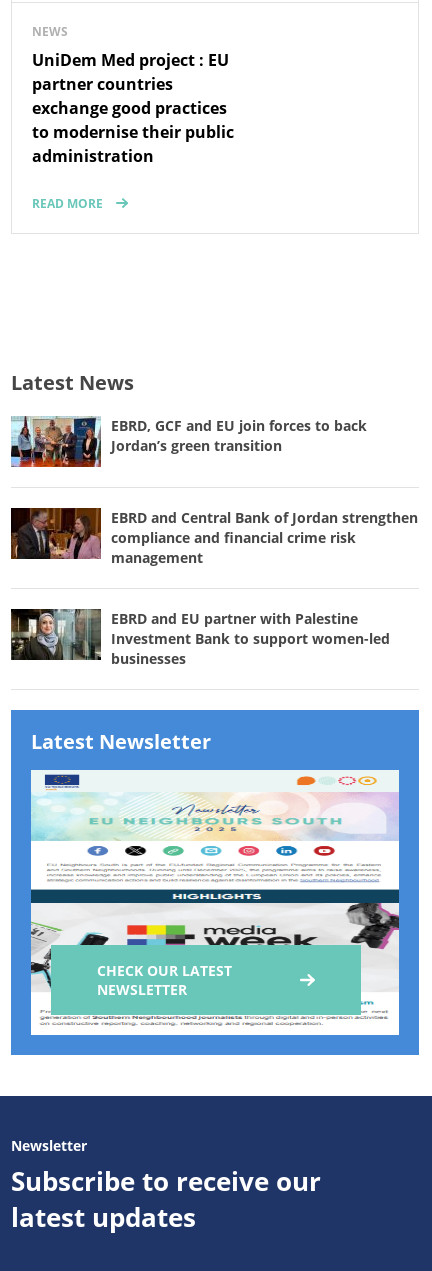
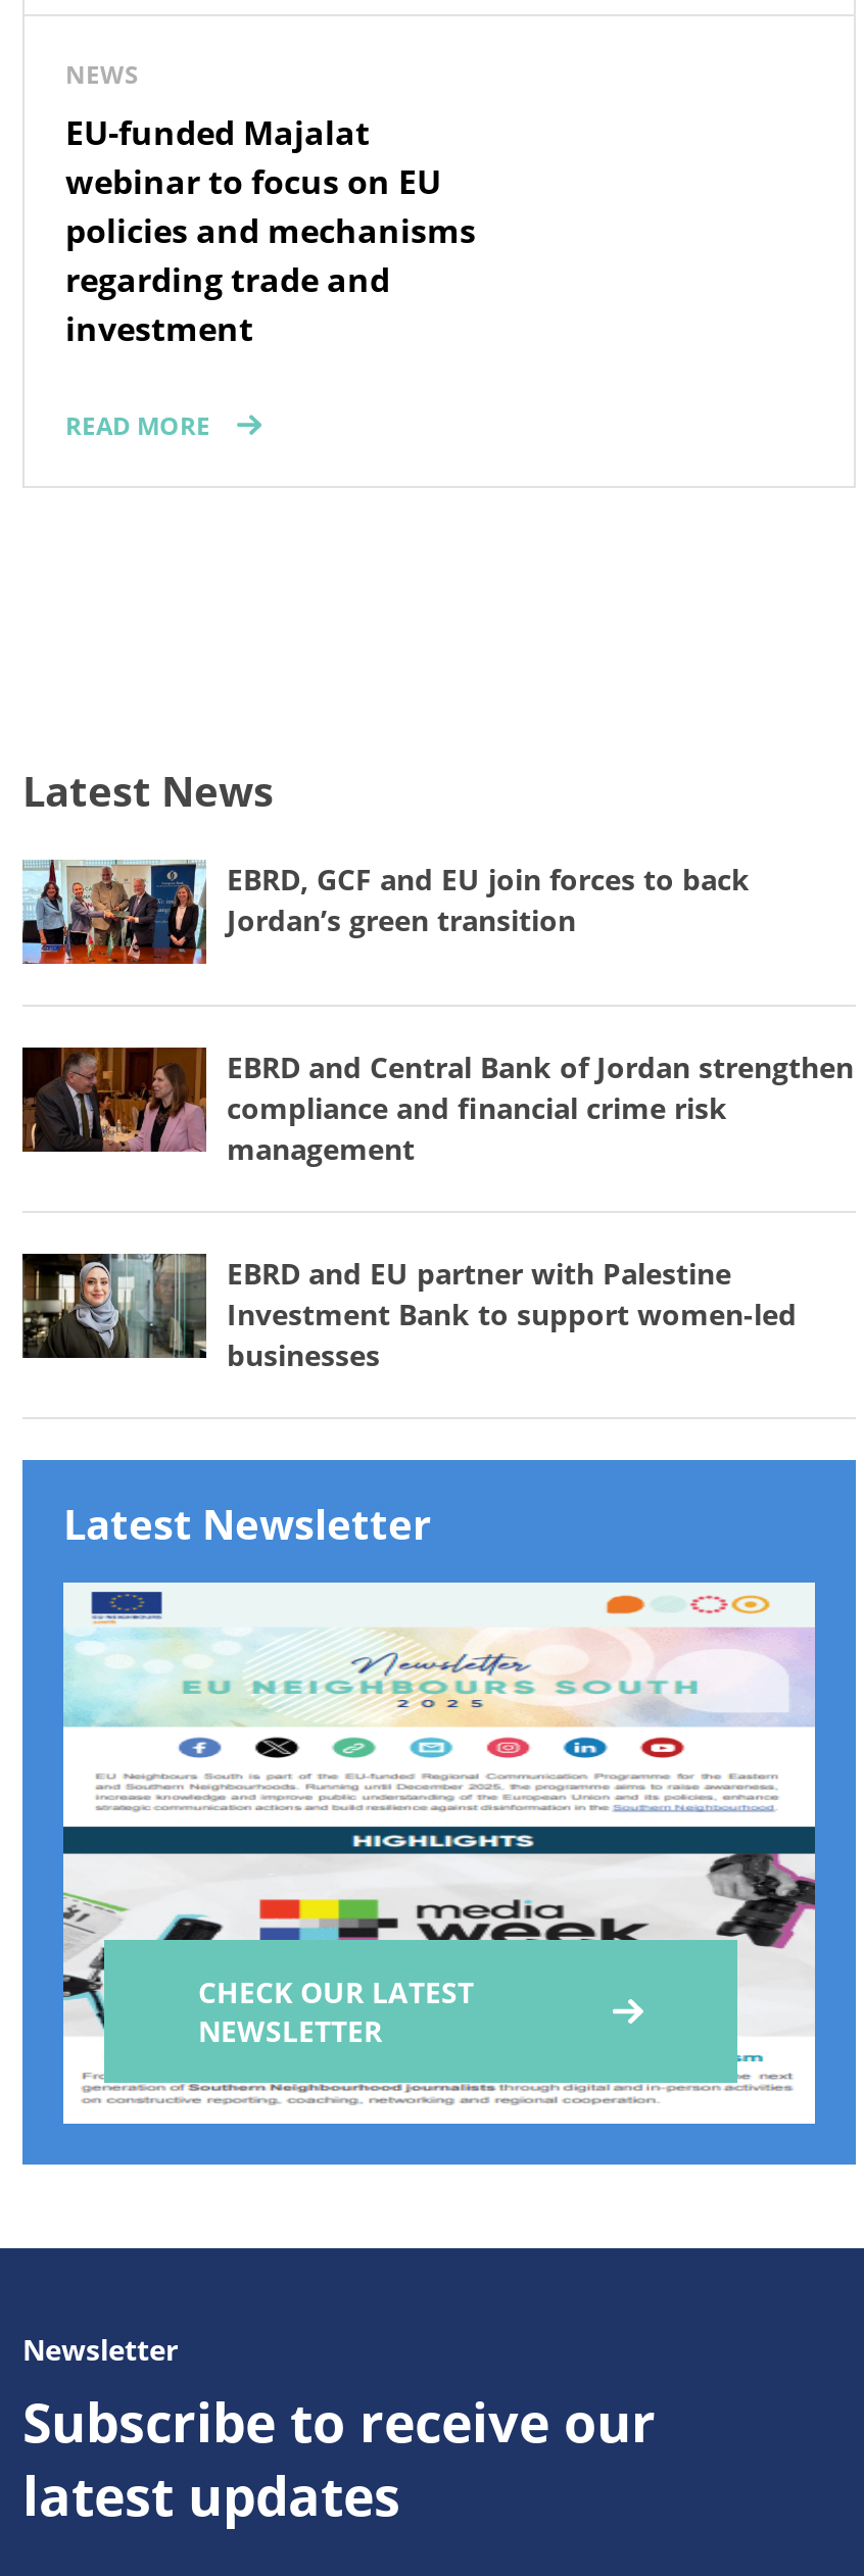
[32,49,234,167] UniDem Med project : EU | partner countries | exchange good practices | to modernise their public | administration -> [65,110,476,351] EU-funded Majalat | webinar to focus on EU | policies and mechanisms | regarding trade and | investment

